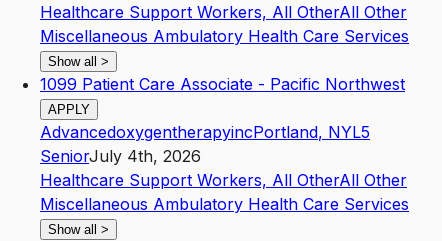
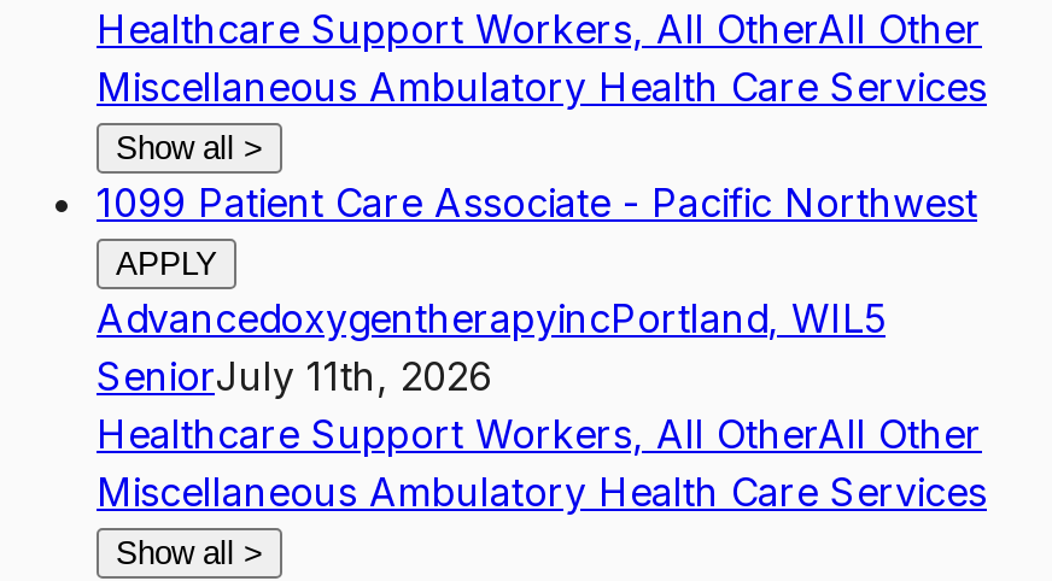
[40,122,370,142] AdvancedoxygentherapyincPortland, NY L5 -> [97,295,886,343] AdvancedoxygentherapyincPortland, WI L5
[40,146,201,166] SeniorJuly 4th, 2026 -> [97,352,492,401] SeniorJuly 11th, 2026

